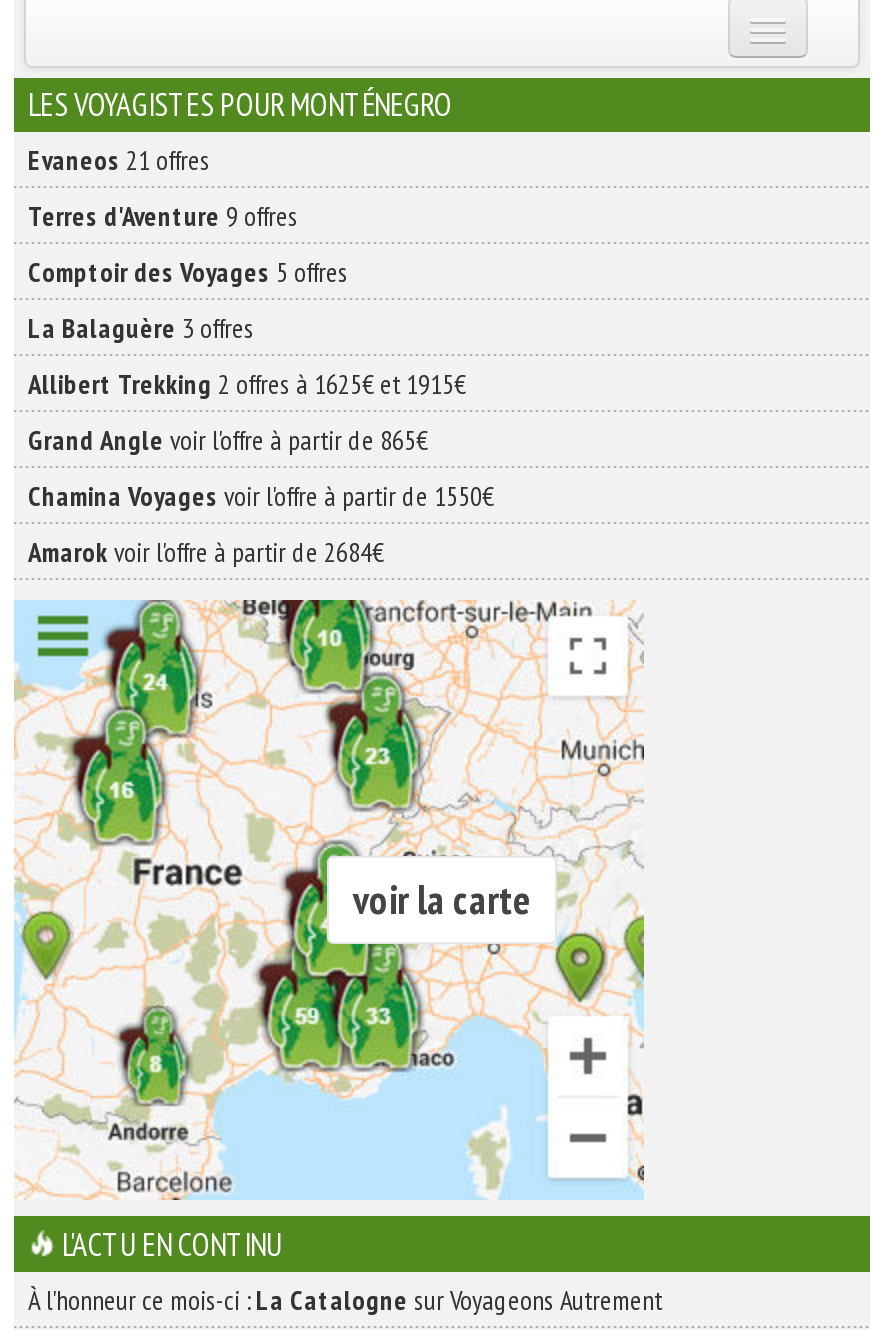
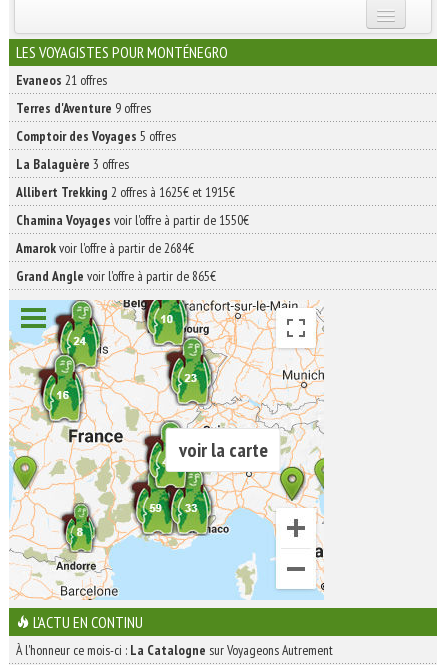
moved [28,422,428,458] -> [16,267,216,285]: Grand Angle voir l'offre à partir de 865€
moved [28,478,494,570] -> [16,211,249,257]: Chamina Voyages voir l'offre à partir de 1550€ | Amarok voir l'offre à partir de 2684€

